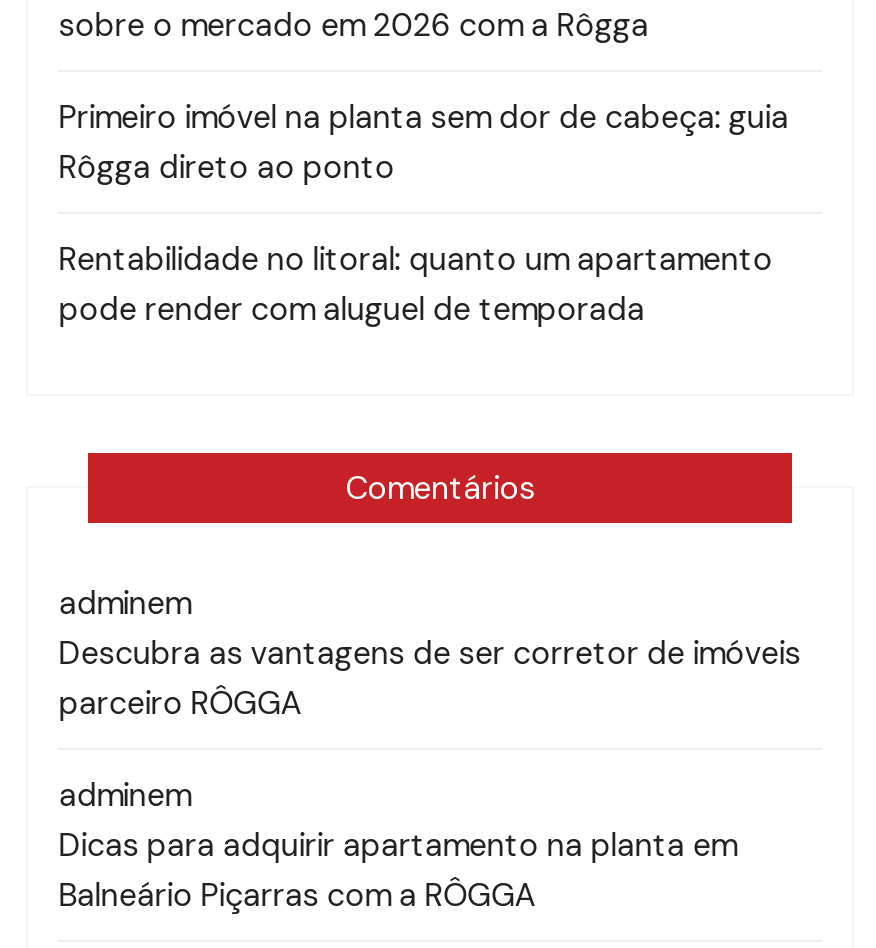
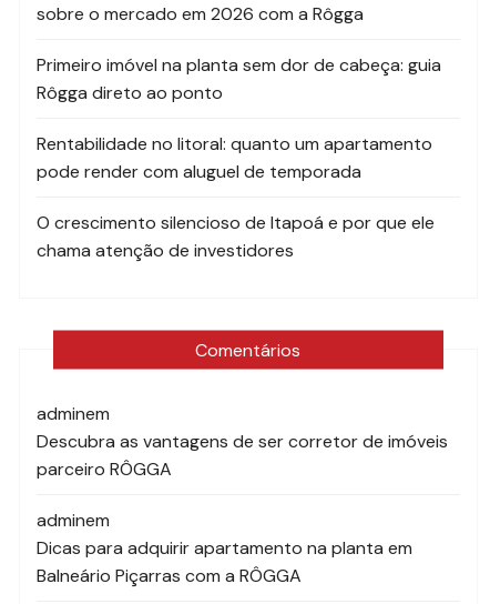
none -> [37,211,435,262] O crescimento silencioso de Itapoá e por que ele | chama atenção de investidores

